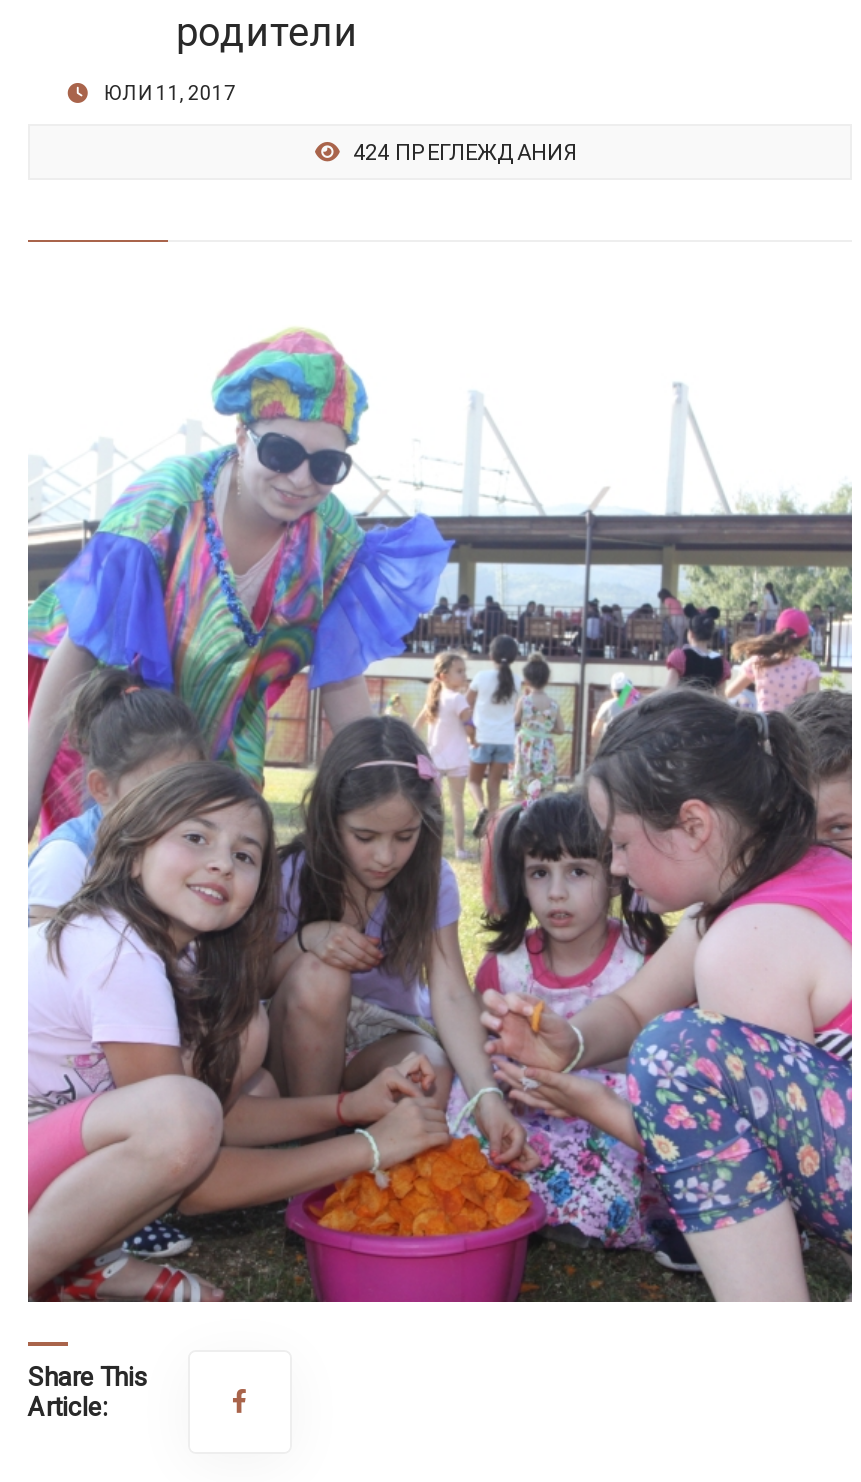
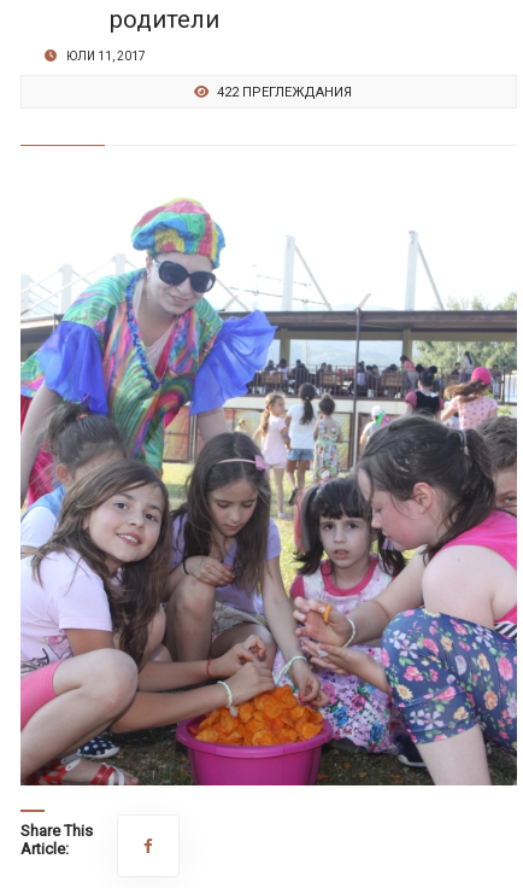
[347,141,577,167] 424 ПРЕГЛЕЖДАНИЯ -> [213,85,351,101] 422 ПРЕГЛЕЖДАНИЯ

